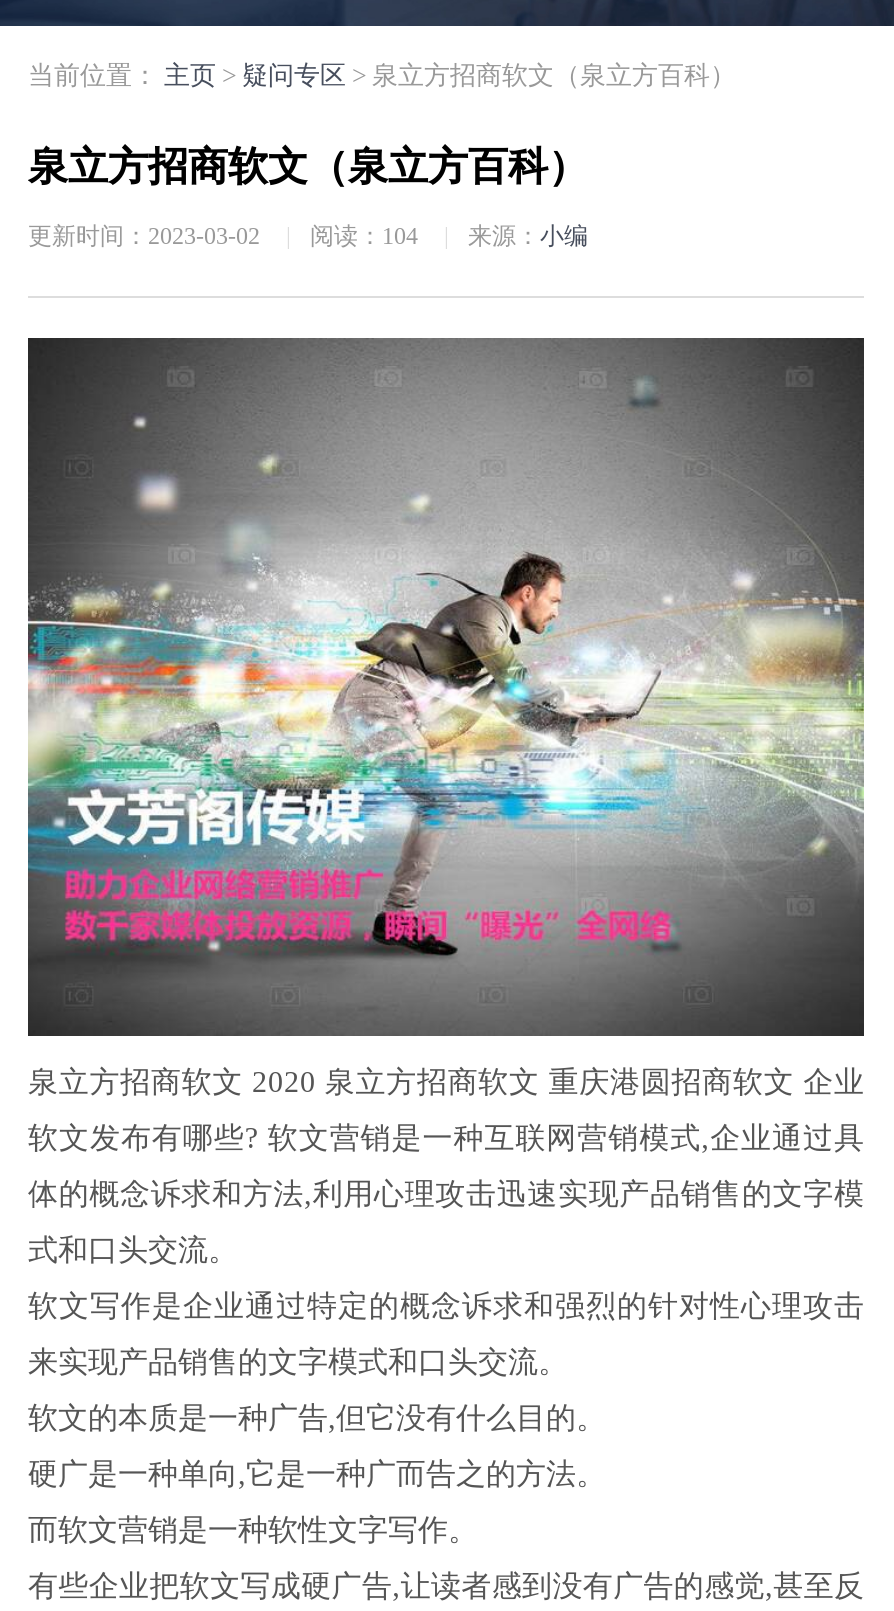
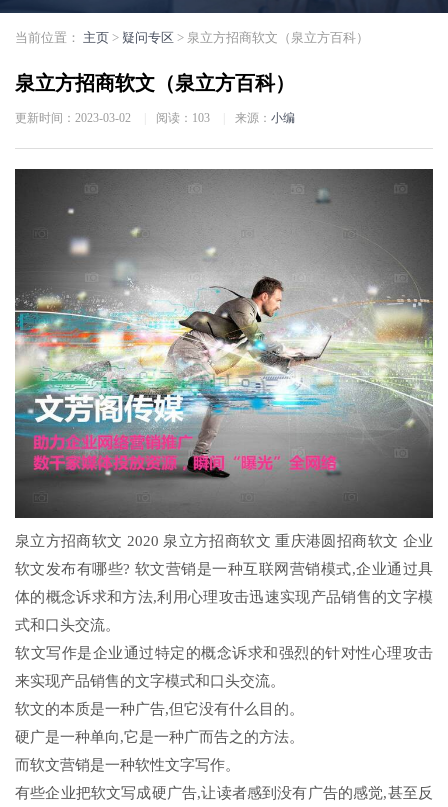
[28,222,588,250] 更新时间：2023-03-02 阅读：104 来源：小编 -> [15,111,295,125] 更新时间：2023-03-02 阅读：103 来源：小编

